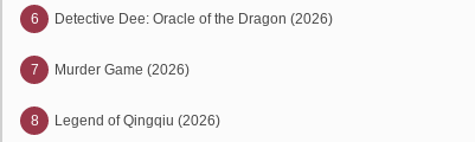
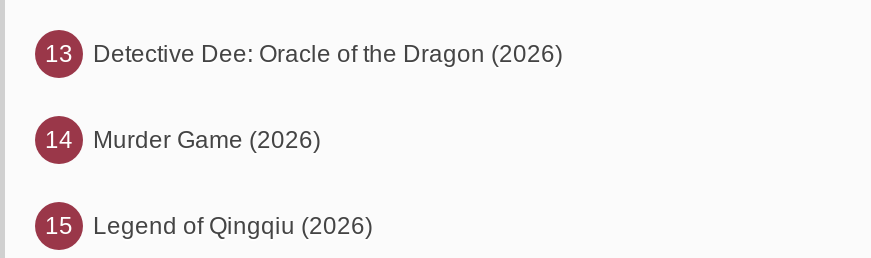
[30,11,333,27] 6 Detective Dee: Oracle of the Dragon (2026) -> [45,40,563,68] 13 Detective Dee: Oracle of the Dragon (2026)
[30,62,190,78] 7 Murder Game (2026) -> [45,126,321,154] 14 Murder Game (2026)
[30,112,220,129] 8 Legend of Qingqiu (2026) -> [45,212,373,240] 15 Legend of Qingqiu (2026)

